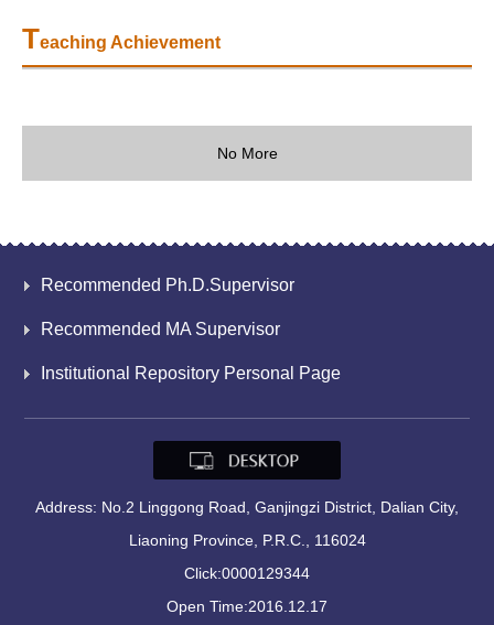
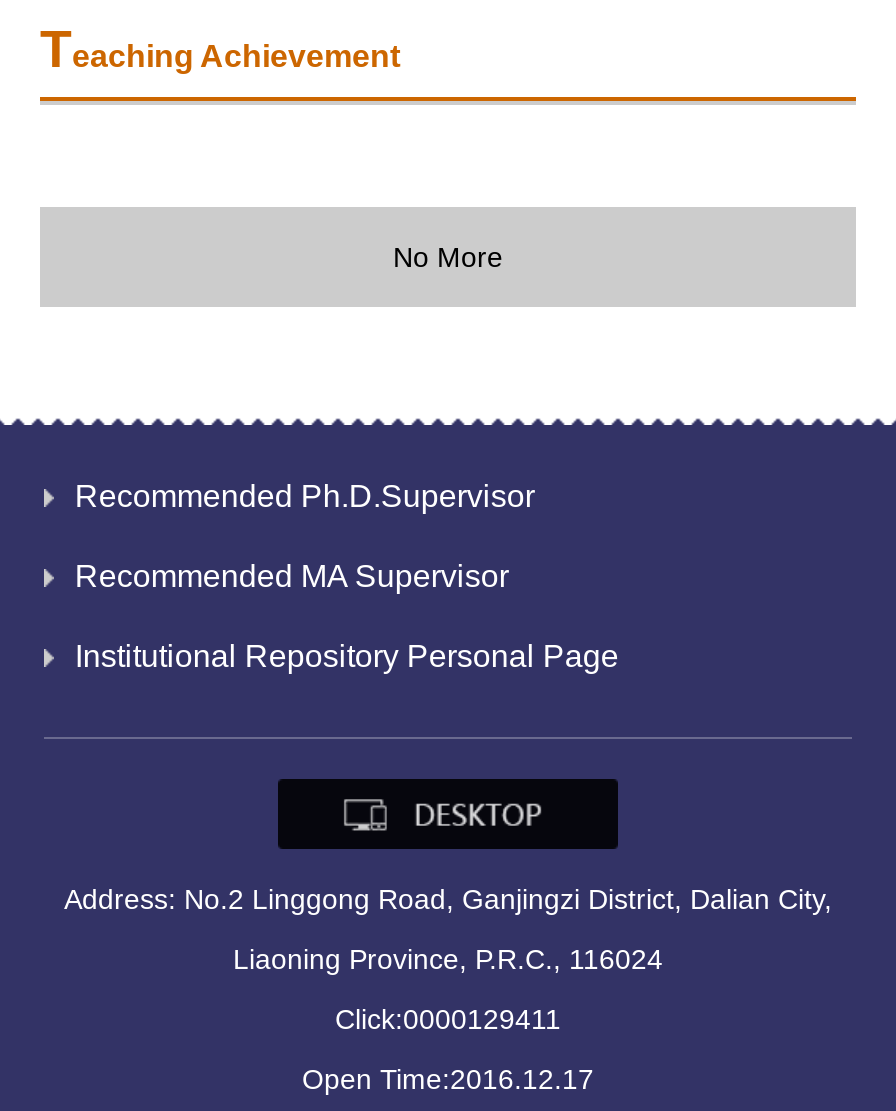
[184,565,310,582] Click:0000129344 -> [335,1004,561,1036] Click:0000129411

